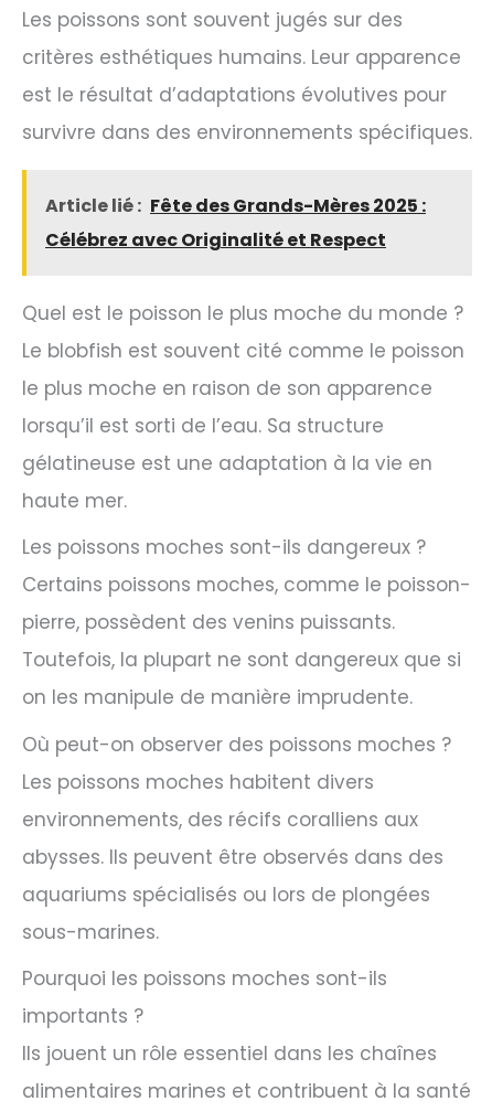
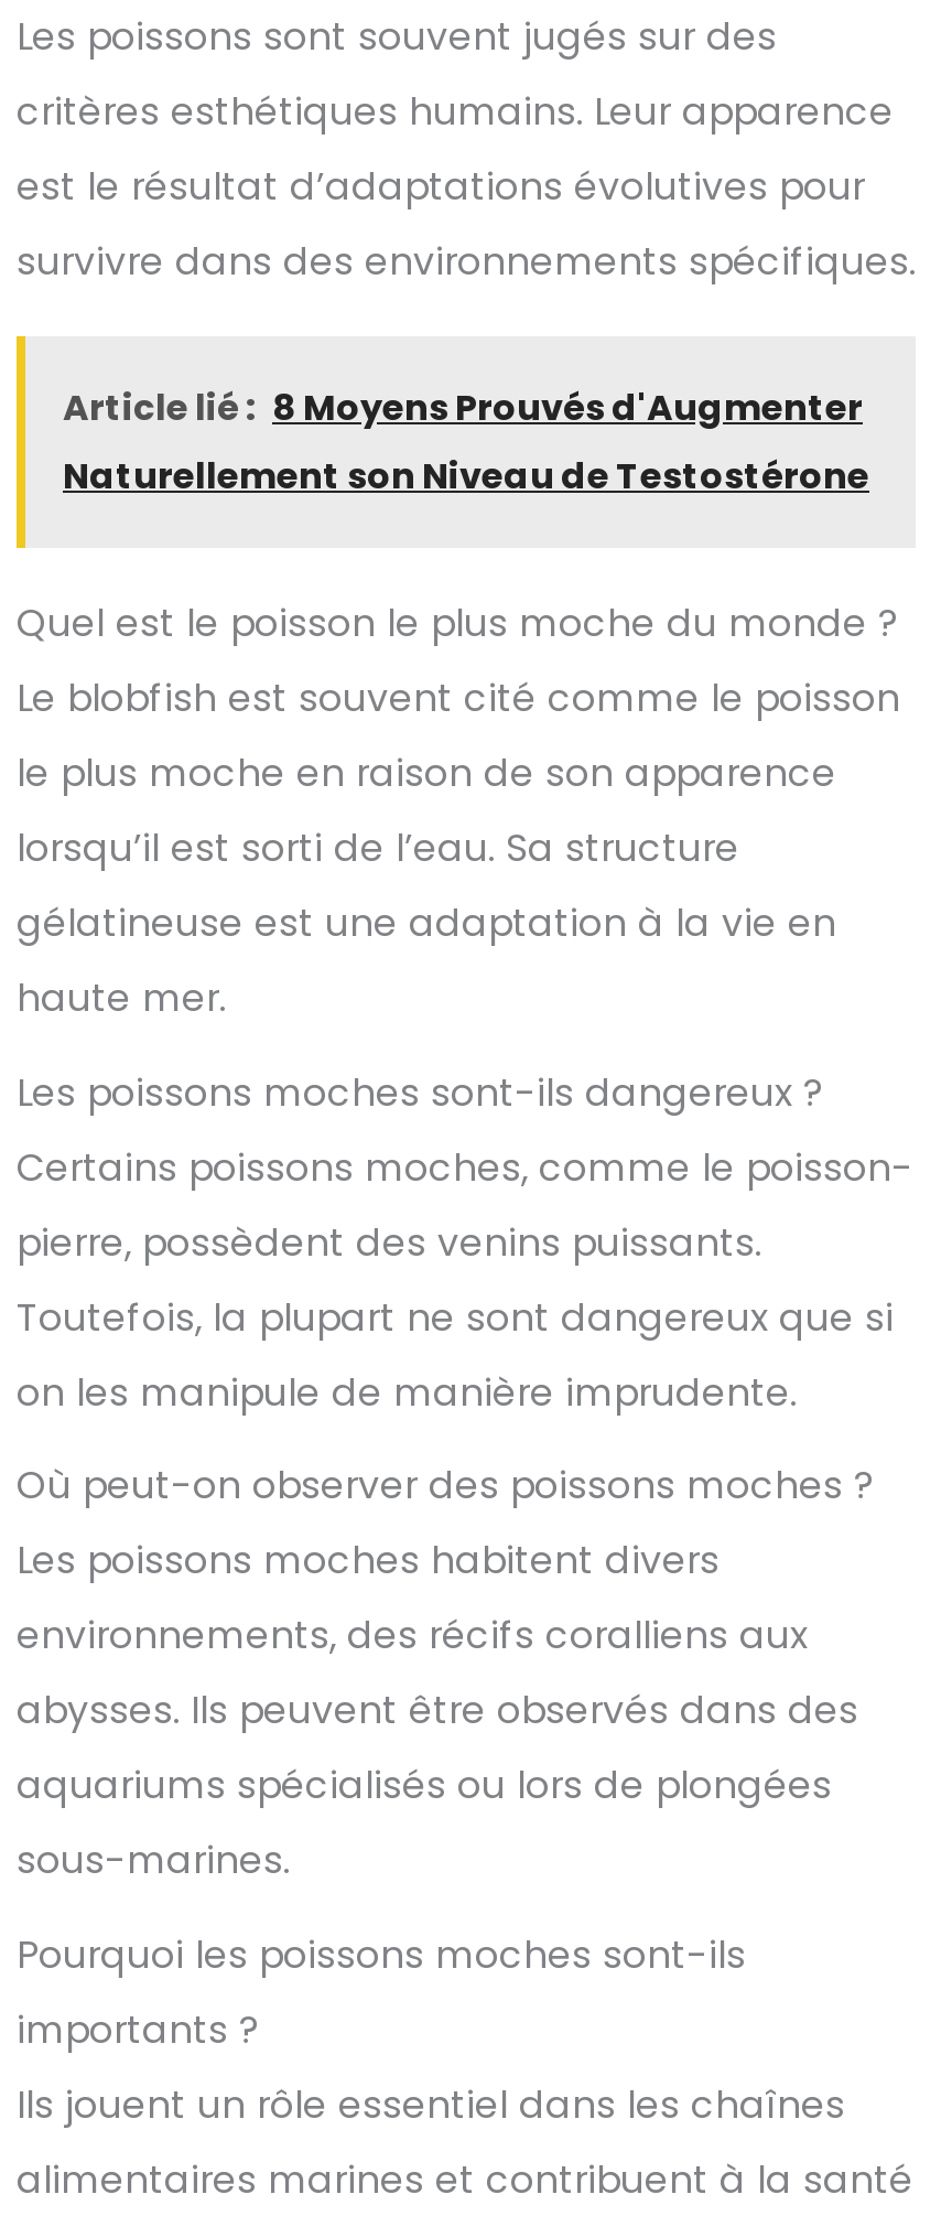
[45,193,426,253] Article lié : Fête des Grands-Mères 2025 : | Célébrez avec Originalité et Respect -> [63,383,869,503] Article lié : 8 Moyens Prouvés d'Augmenter | Naturellement son Niveau de Testostérone

